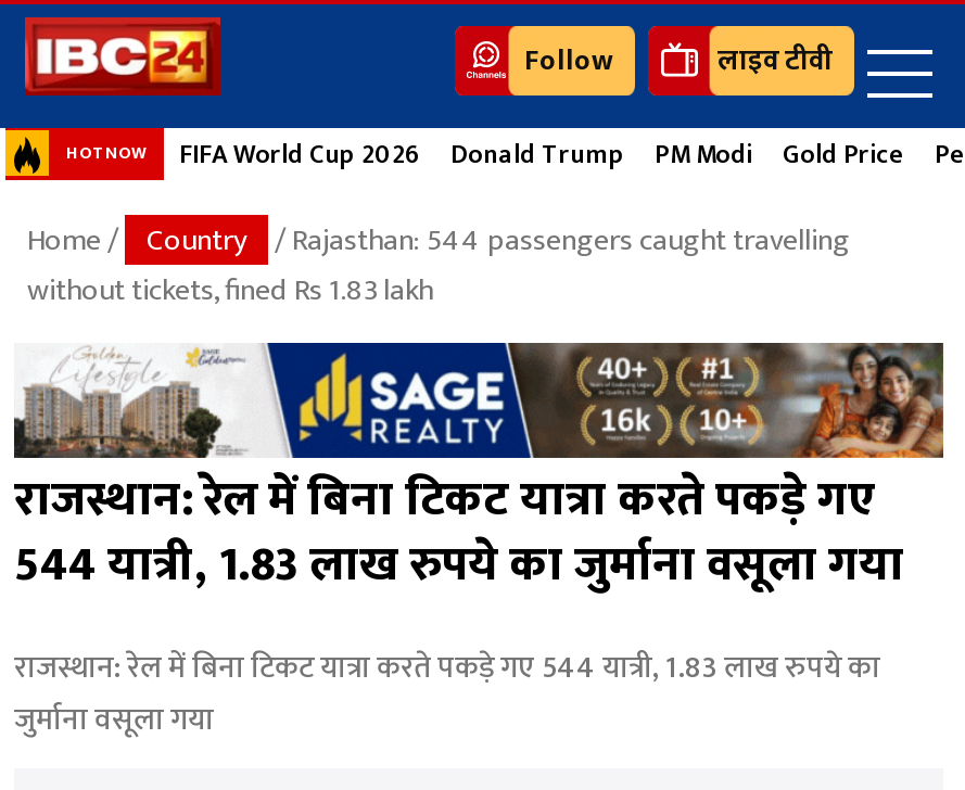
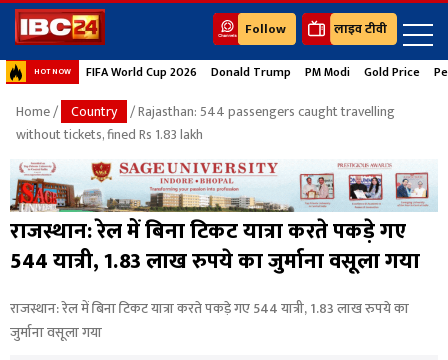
[12,341,945,460] [image] -> [10,159,438,212] [image]

